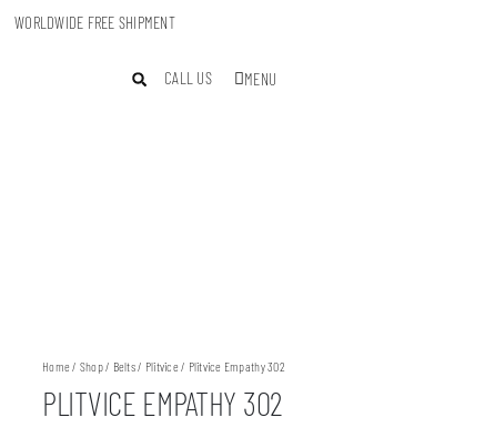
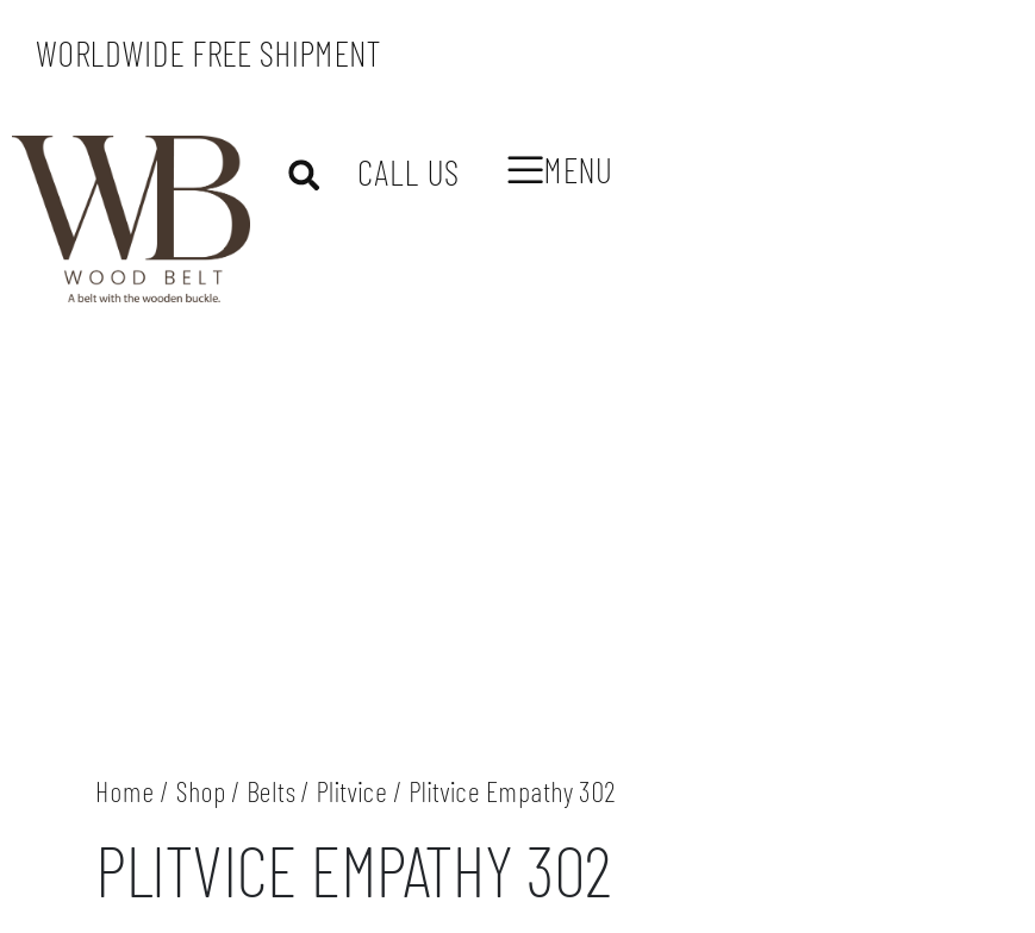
none -> [12,133,252,305] [image]

